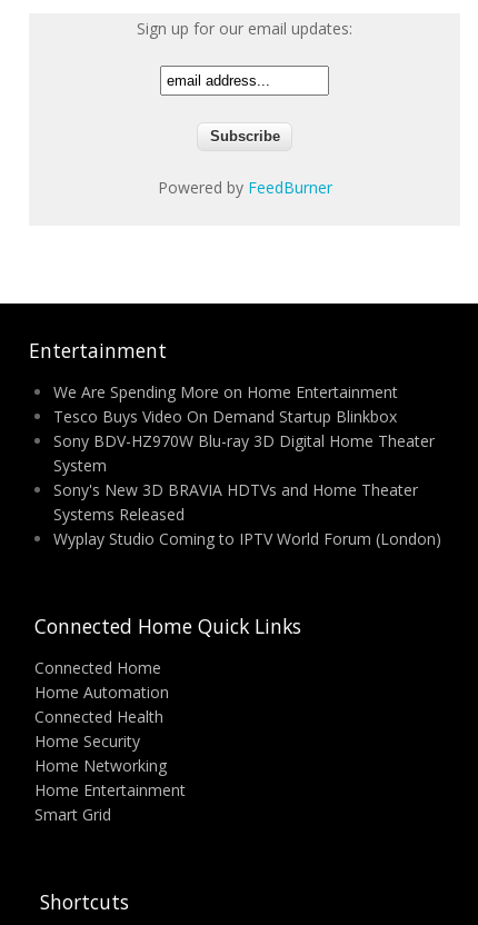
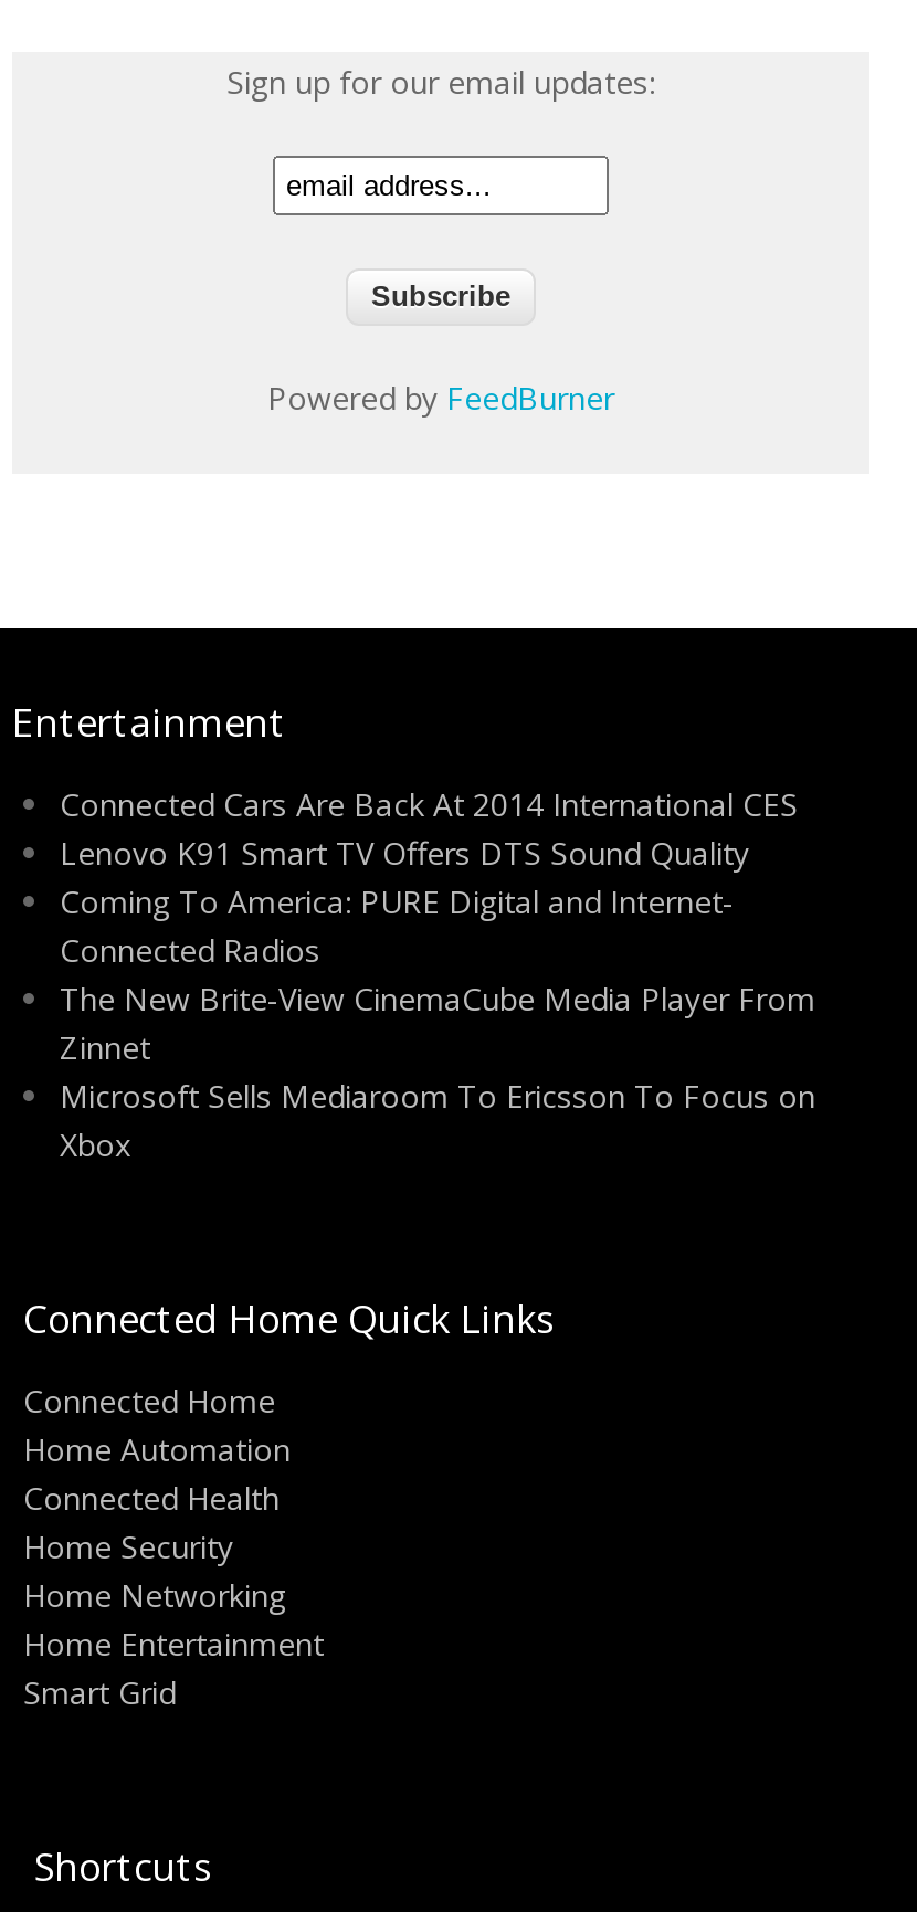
[53,381,441,549] We Are Spending More on Home Entertainment | Tesco Buys Video On Demand Startup Blinkbox | Sony BDV-HZ970W Blu-ray 3D Digital Home Theater | System | Sony's New 3D BRAVIA HDTVs and Home Theater | Systems Released | Wyplay Studio Coming to IPTV World Forum (London) -> [60,783,815,1165] Connected Cars Are Back At 2014 International CES | Lenovo K91 Smart TV Offers DTS Sound Quality | Coming To America: PURE Digital and Internet- | Connected Radios | The New Brite-View CinemaCube Media Player From | Zinnet | Microsoft Sells Mediaroom To Ericsson To Focus on | Xbox

